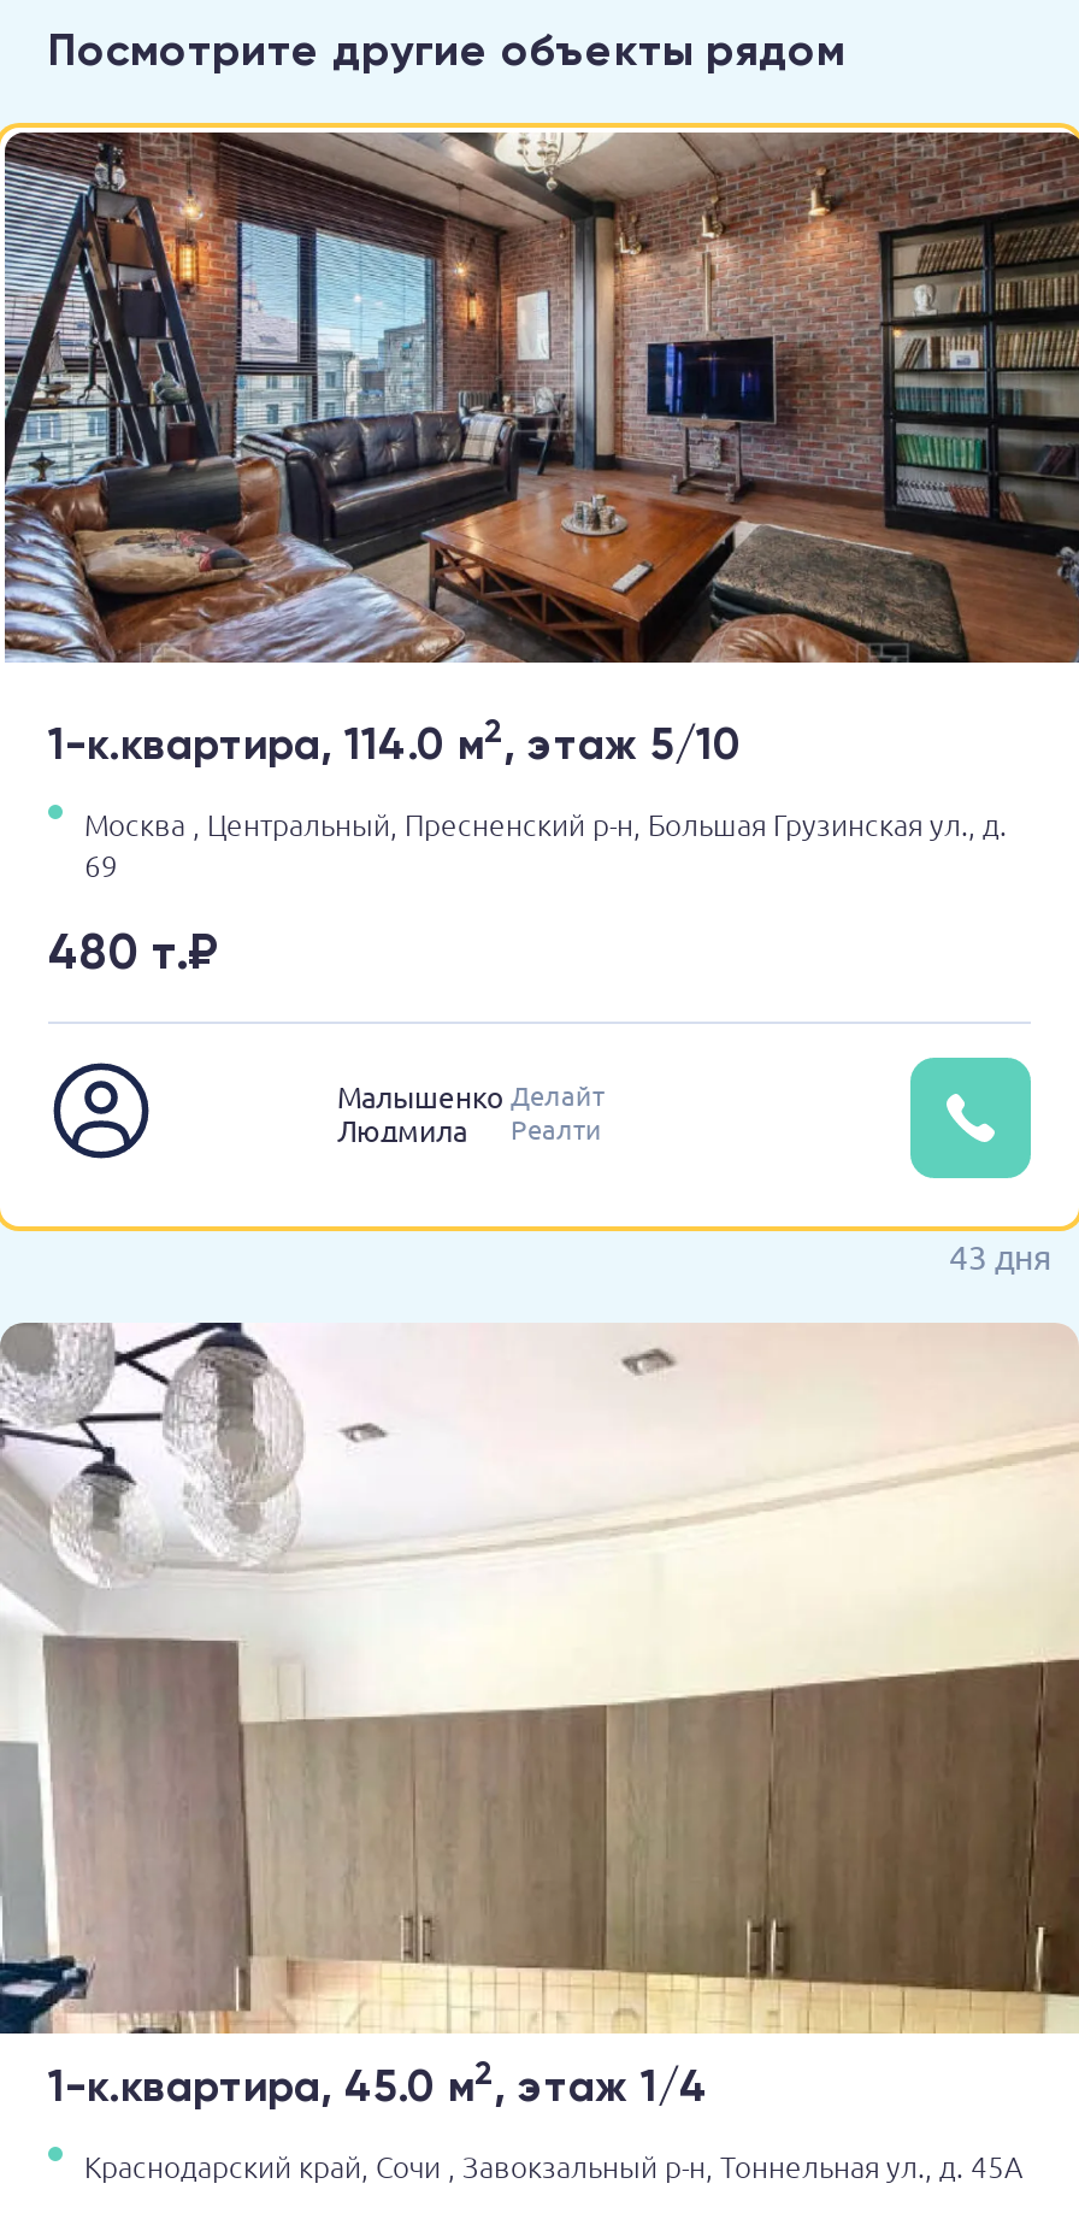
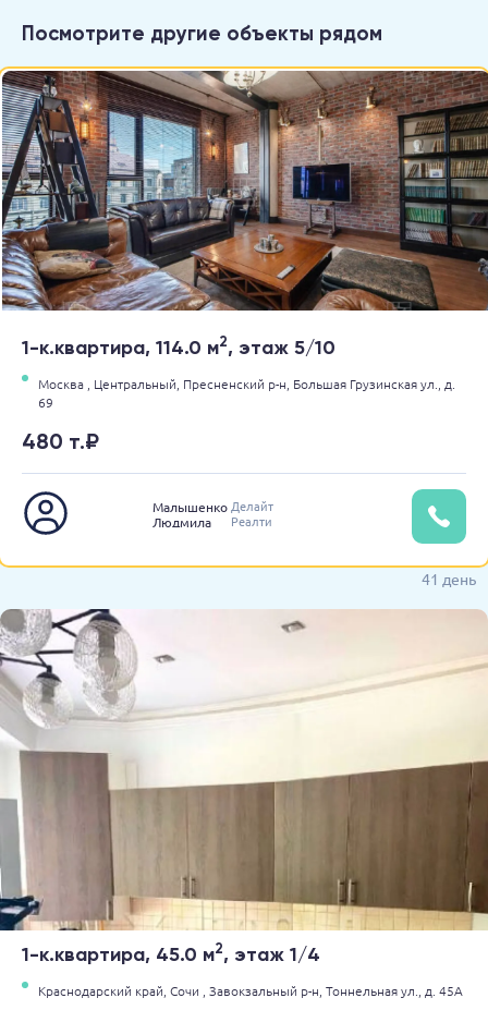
[949,1234,1053,1277] 43 дня -> [422,569,476,589] 41 день

